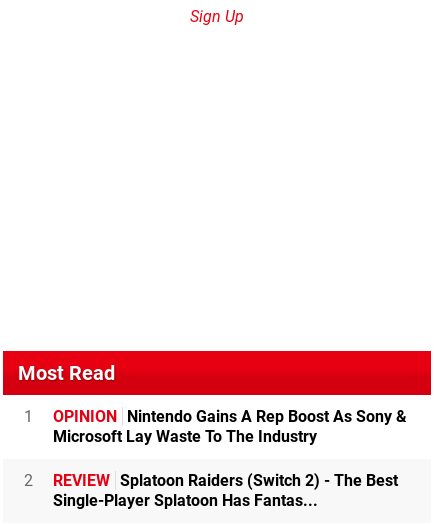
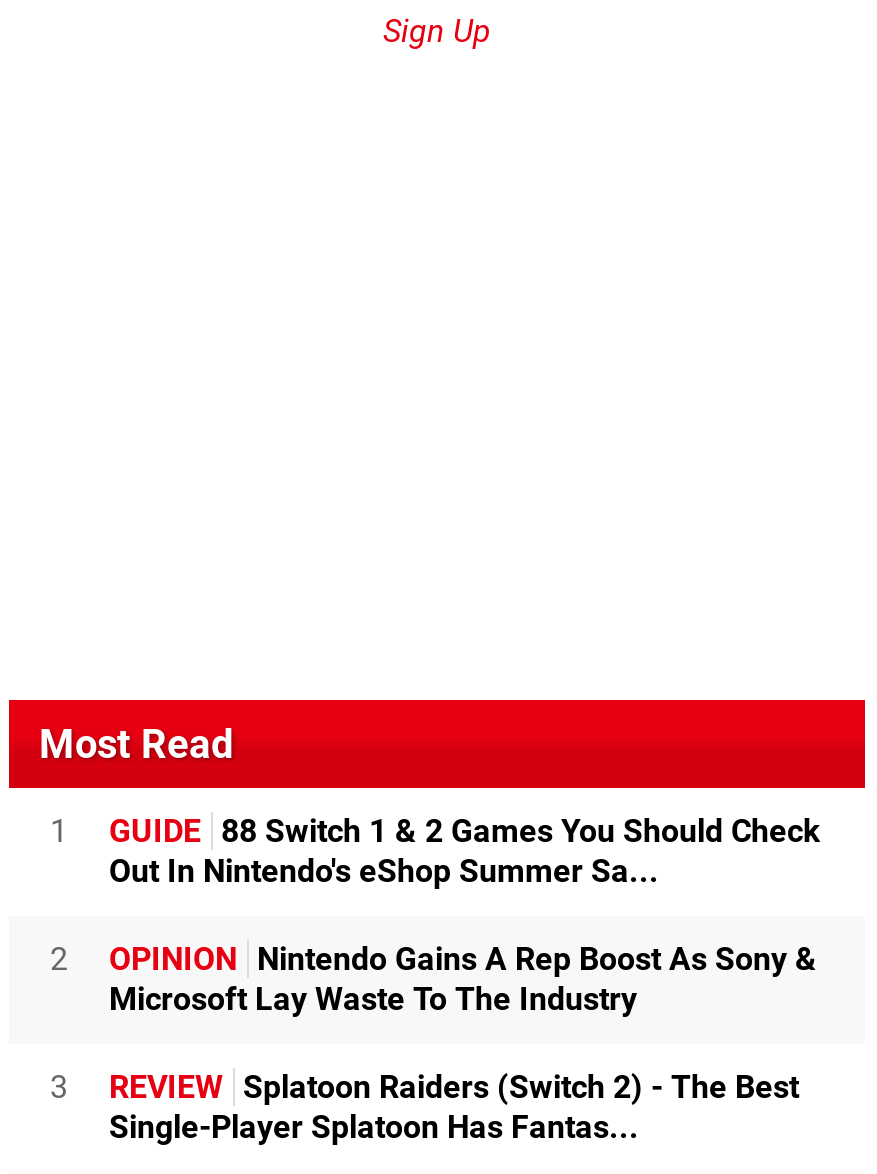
none -> [50,812,821,978] GUIDE 88 Switch 1 & 2 Games You Should Check | Out In Nintendo's eShop Summer Sa... | 2
[23,471,398,490] 2 REVIEW Splatoon Raiders (Switch 2) - The Best -> [50,1068,799,1106] 3 REVIEW Splatoon Raiders (Switch 2) - The Best

